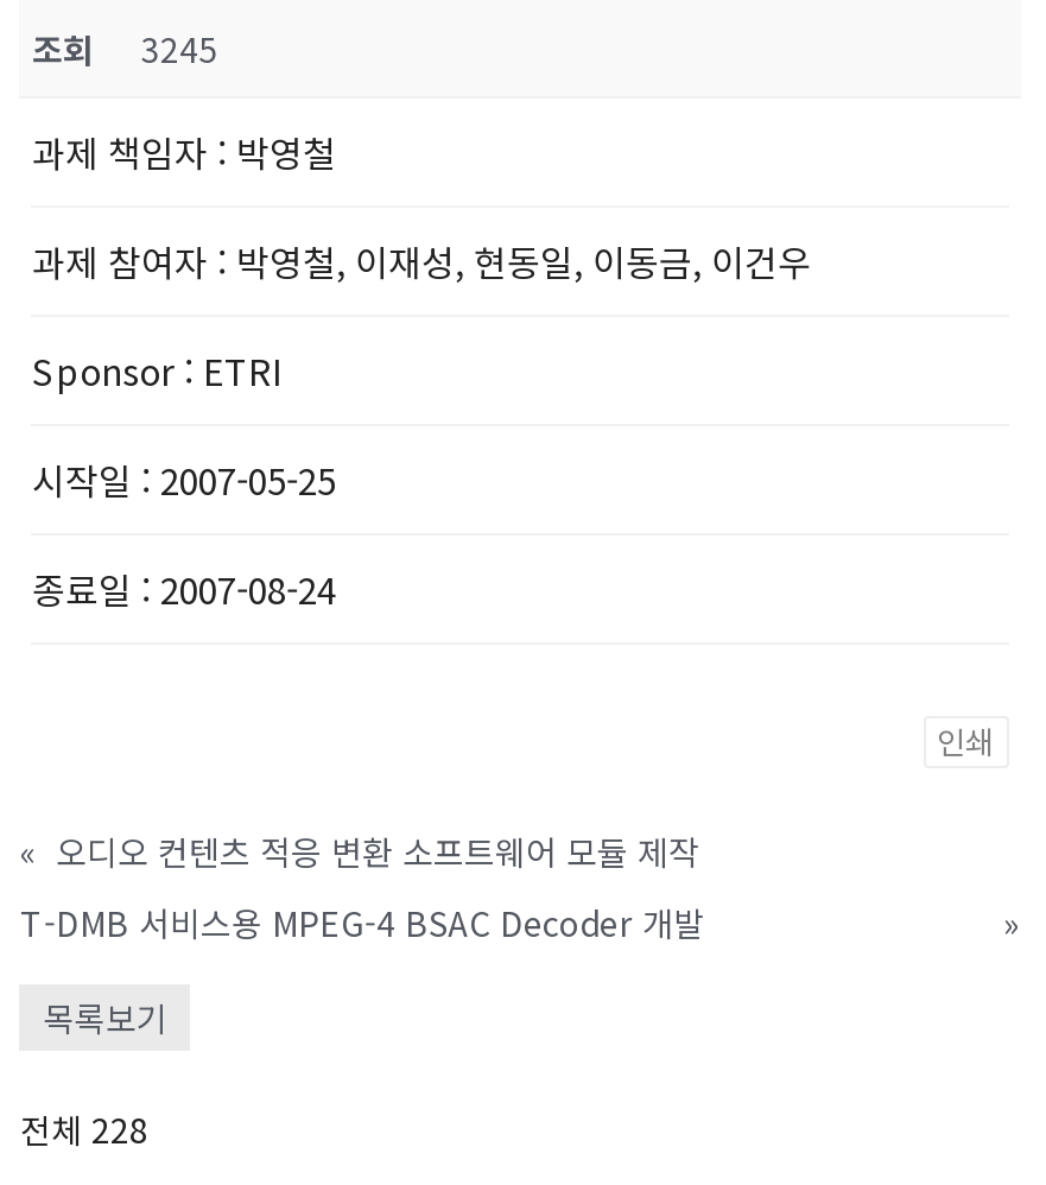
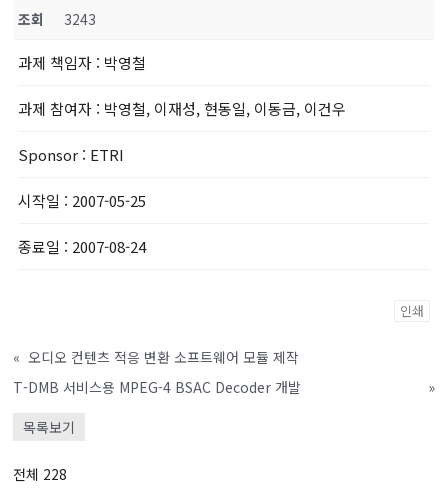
[32,25,217,72] 조회 3245 -> [18,9,96,29] 조회 3243

